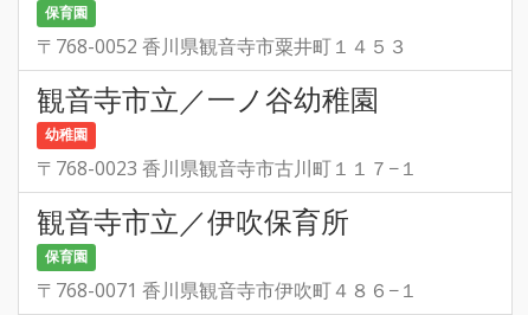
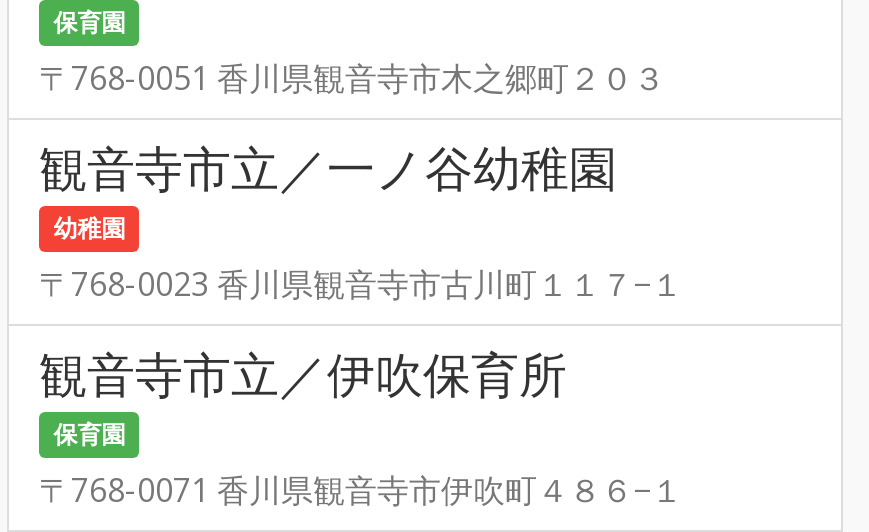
[37,33,407,59] 〒768-0052 香川県観音寺市粟井町１４５３ -> [39,56,665,100] 〒768-0051 香川県観音寺市木之郷町２０３

